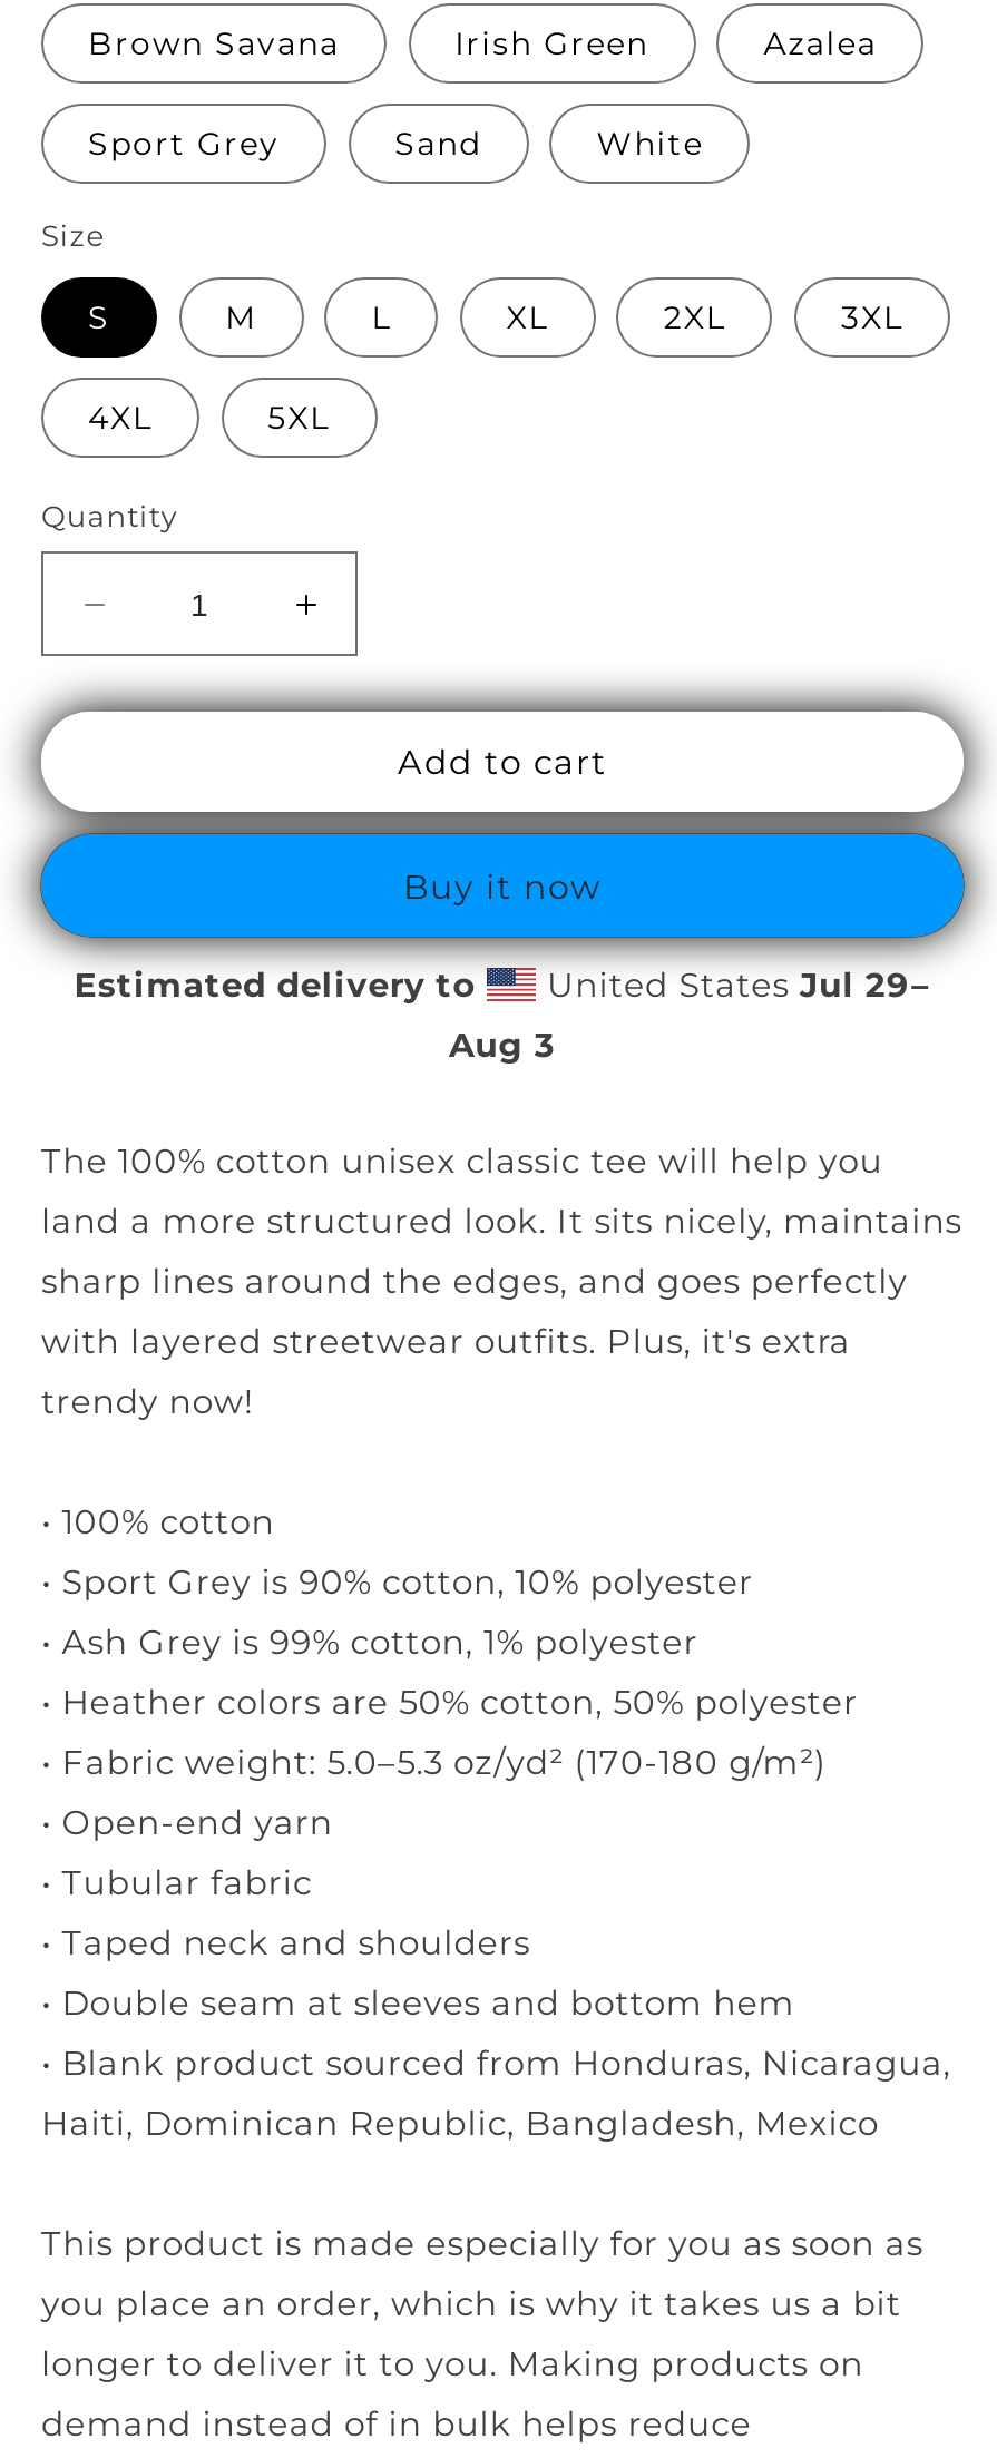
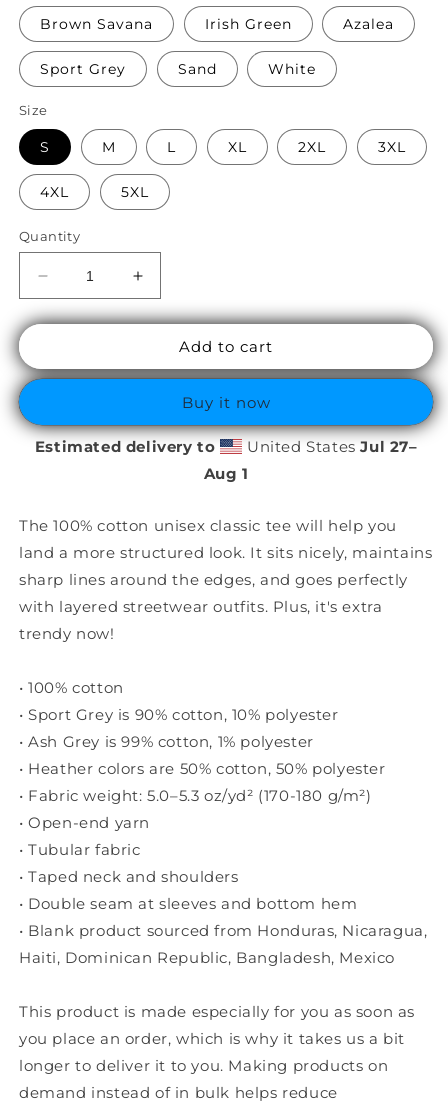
[537,963,931,1006] United States Jul 29– -> [242,437,417,456] United States Jul 27–
[449,1024,556,1066] Aug 3 -> [203,464,248,483] Aug 1

